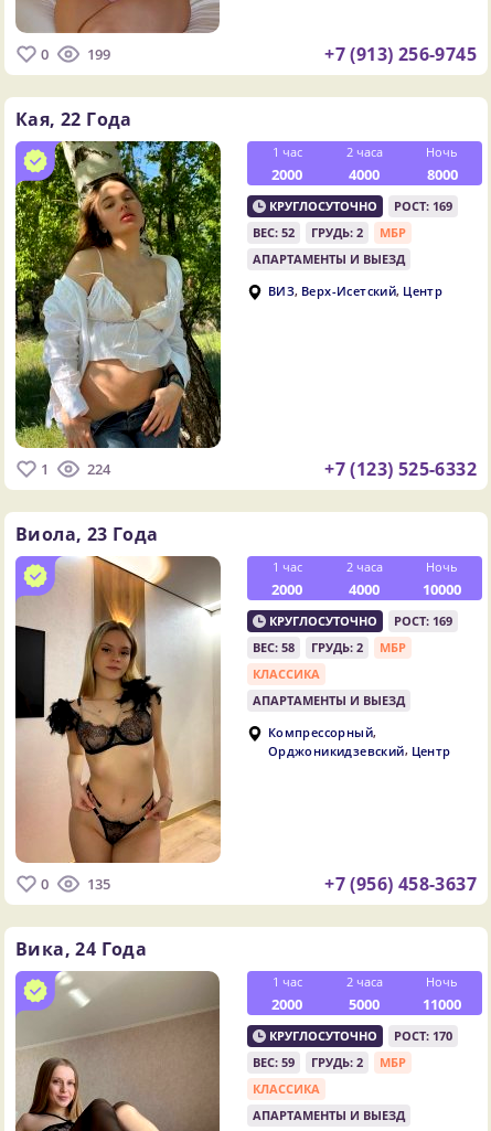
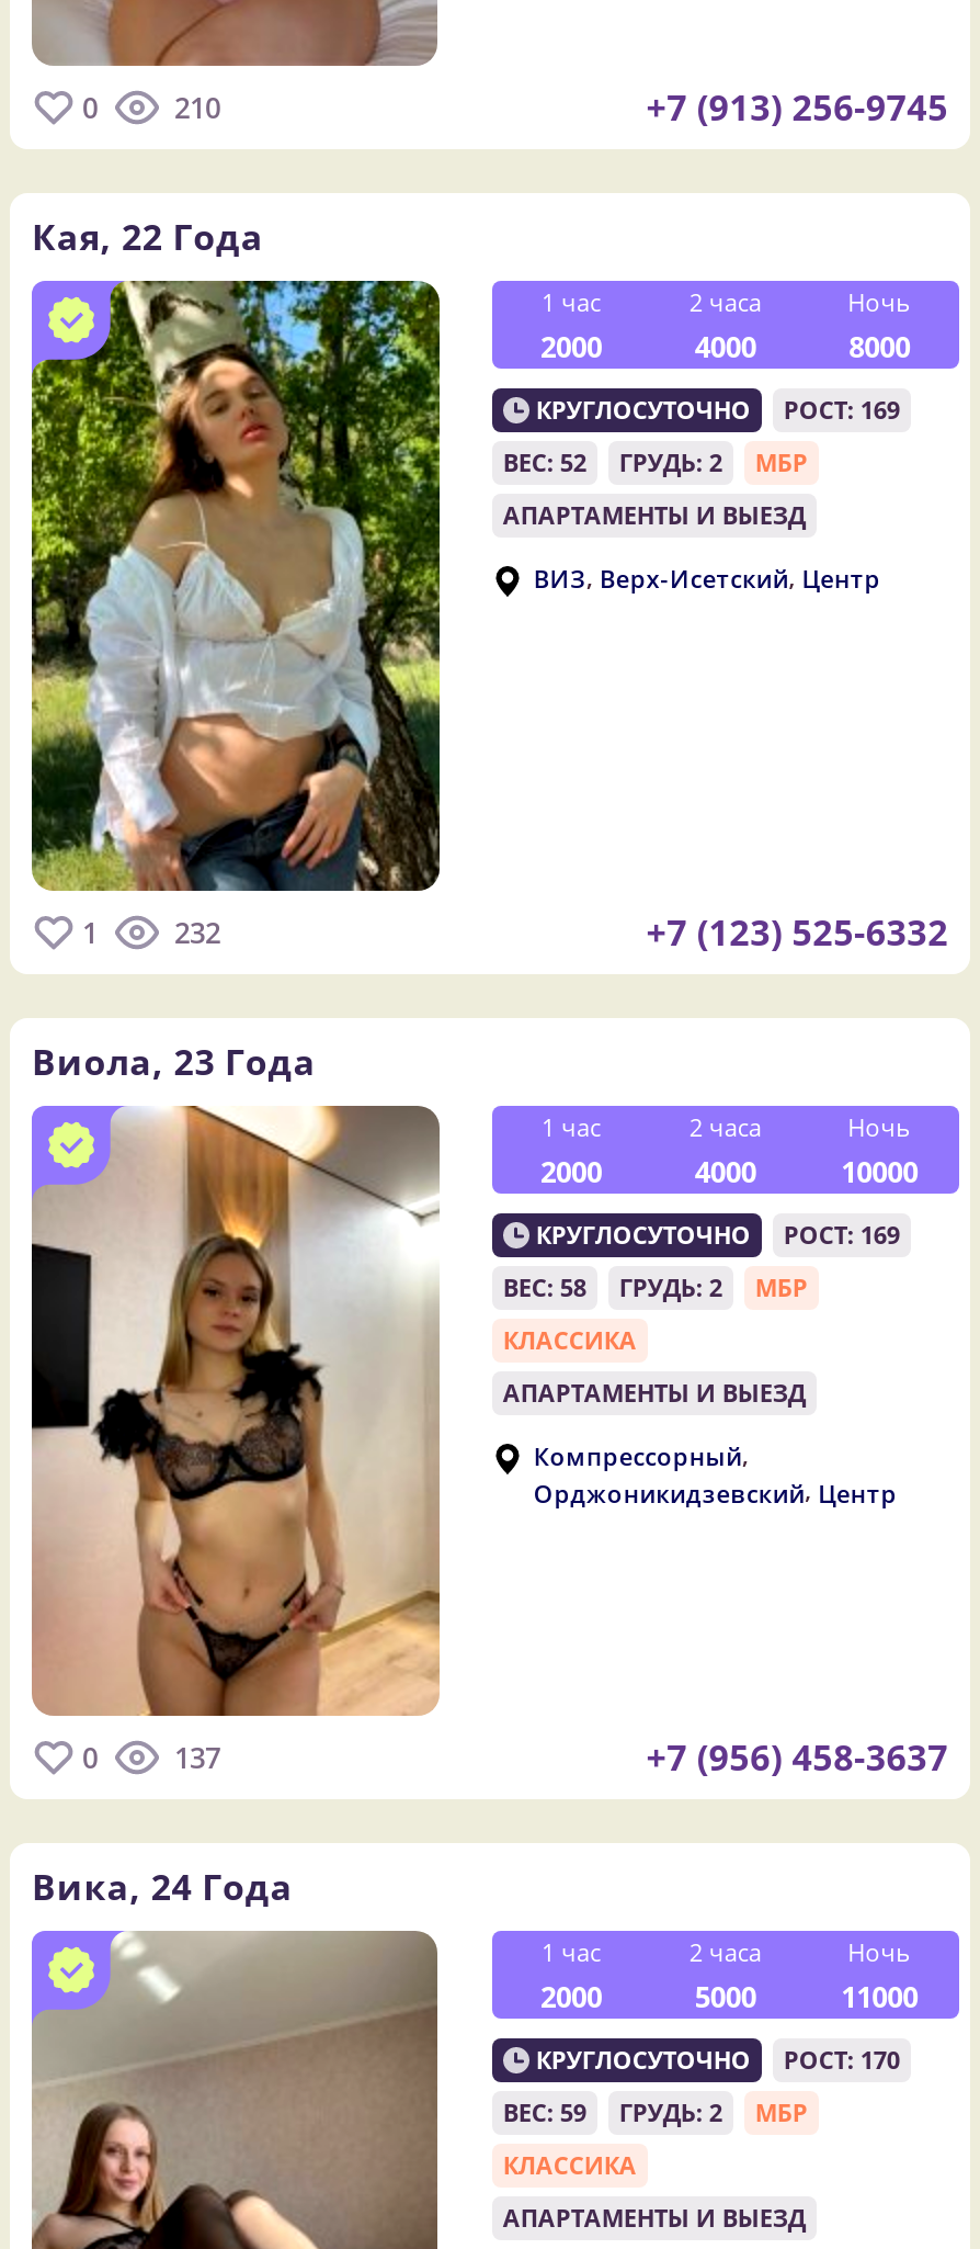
[41,44,110,64] 0 199 -> [82,88,220,127] 0 210
[41,459,110,479] 1 224 -> [82,913,220,952] 1 232
[41,874,110,894] 0 135 -> [82,1738,220,1777] 0 137

